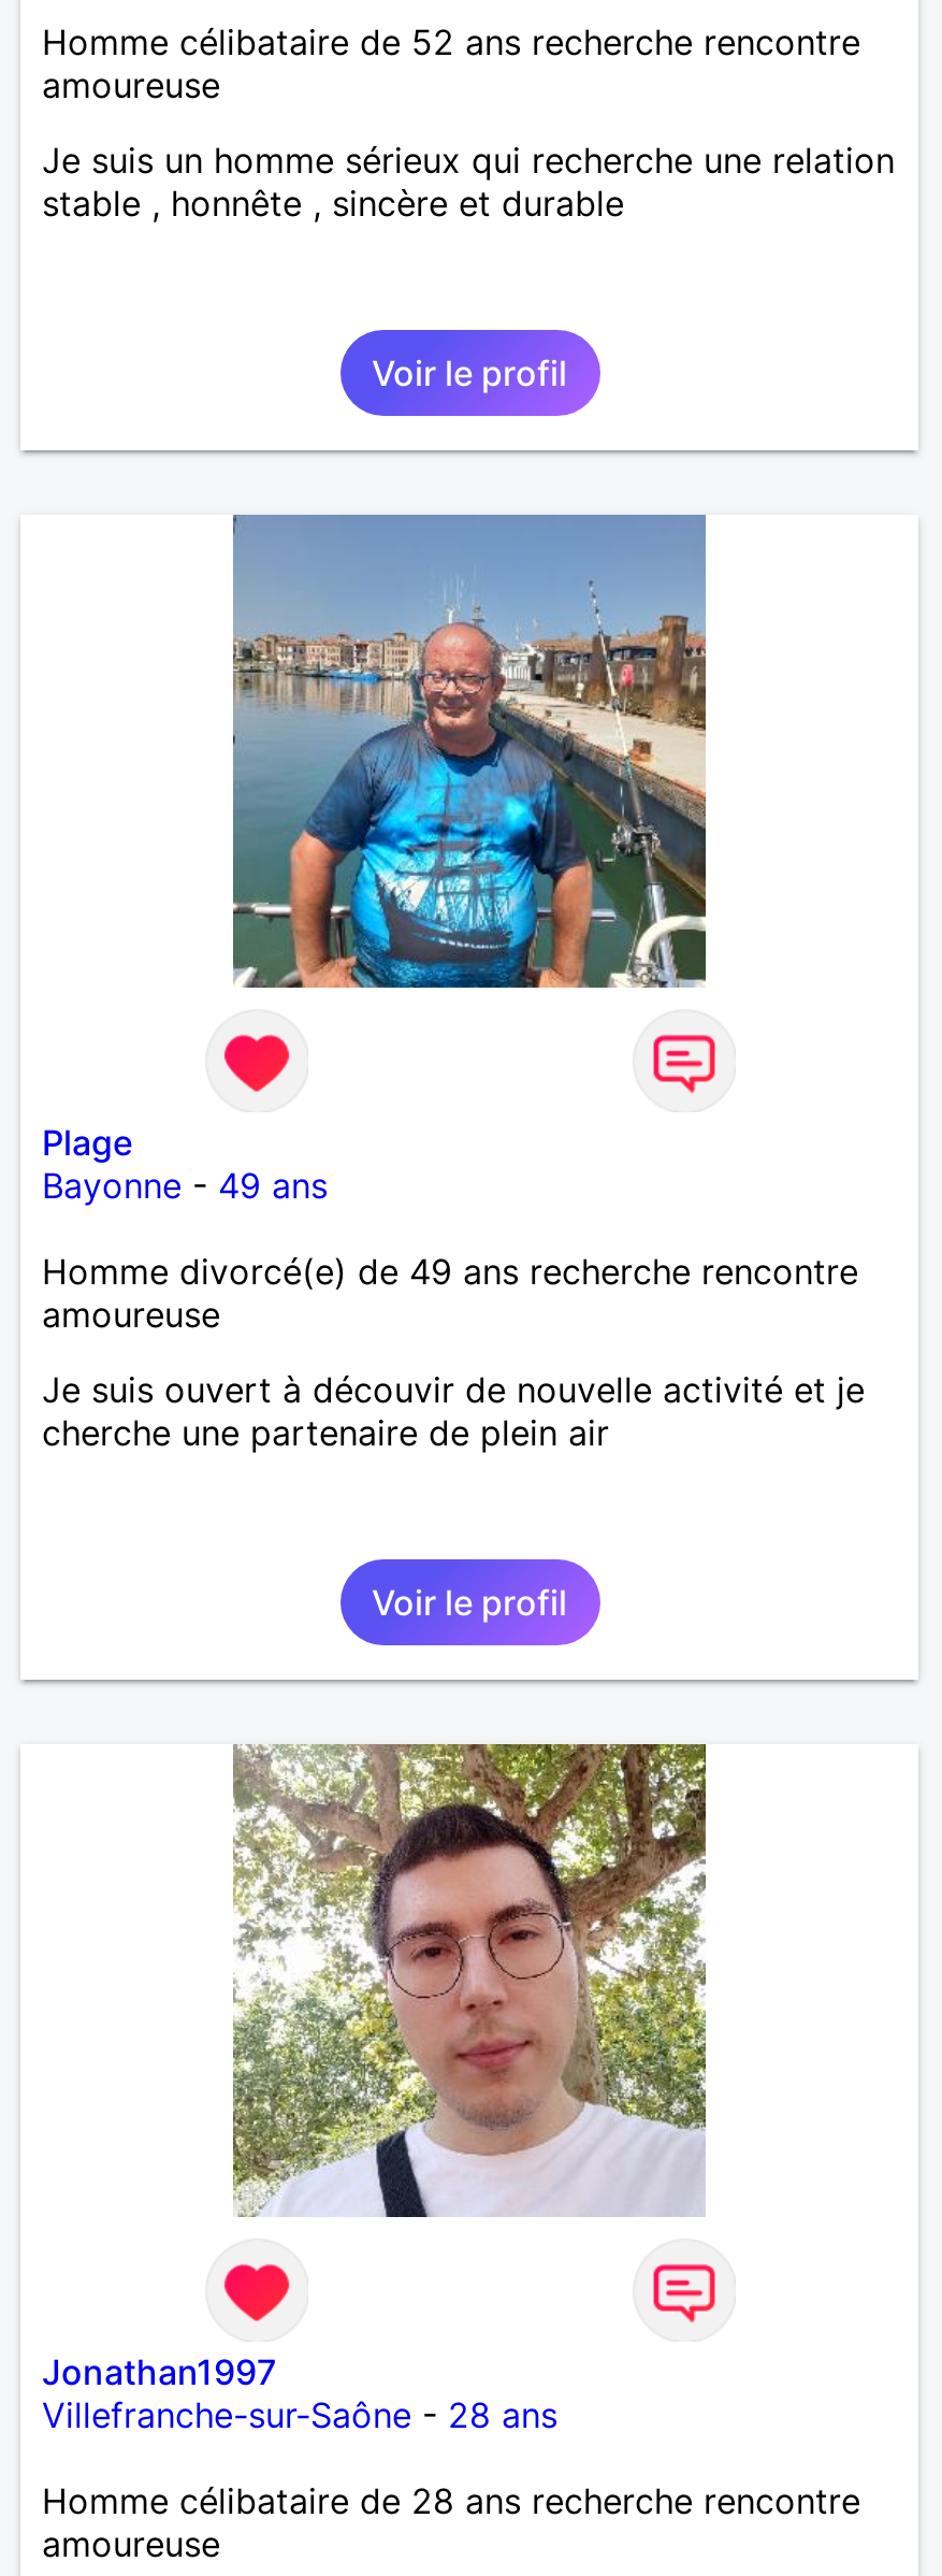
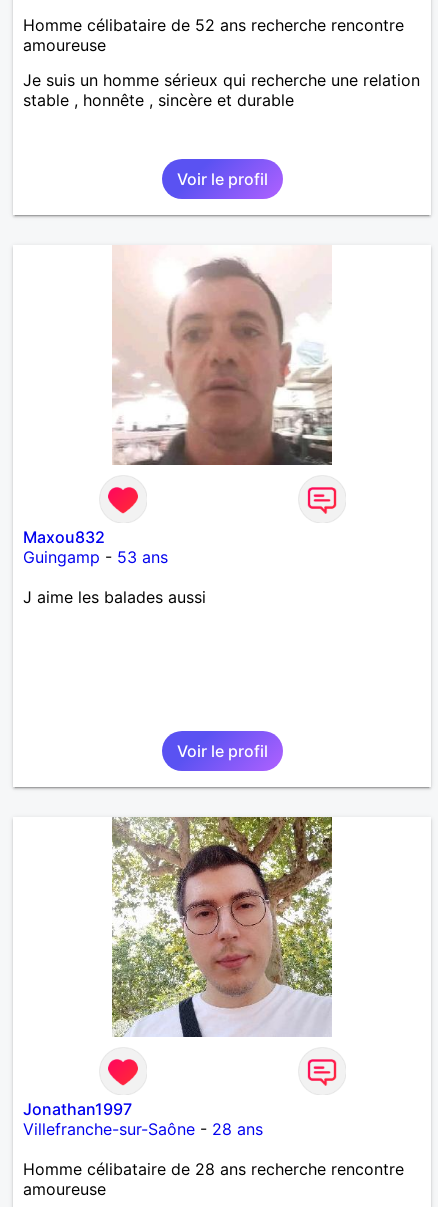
[231,513,708,990] [image] -> [112,245,333,466] [image]
[42,1121,865,1454] Plage | Bayonne - 49 ans | Homme divorcé(e) de 49 ans recherche rencontre | amoureuse | Je suis ouvert à découvir de nouvelle activité et je | cherche une partenaire de plein air -> [23,527,206,607] Maxou832 | Guingamp - 53 ans | J aime les balades aussi

